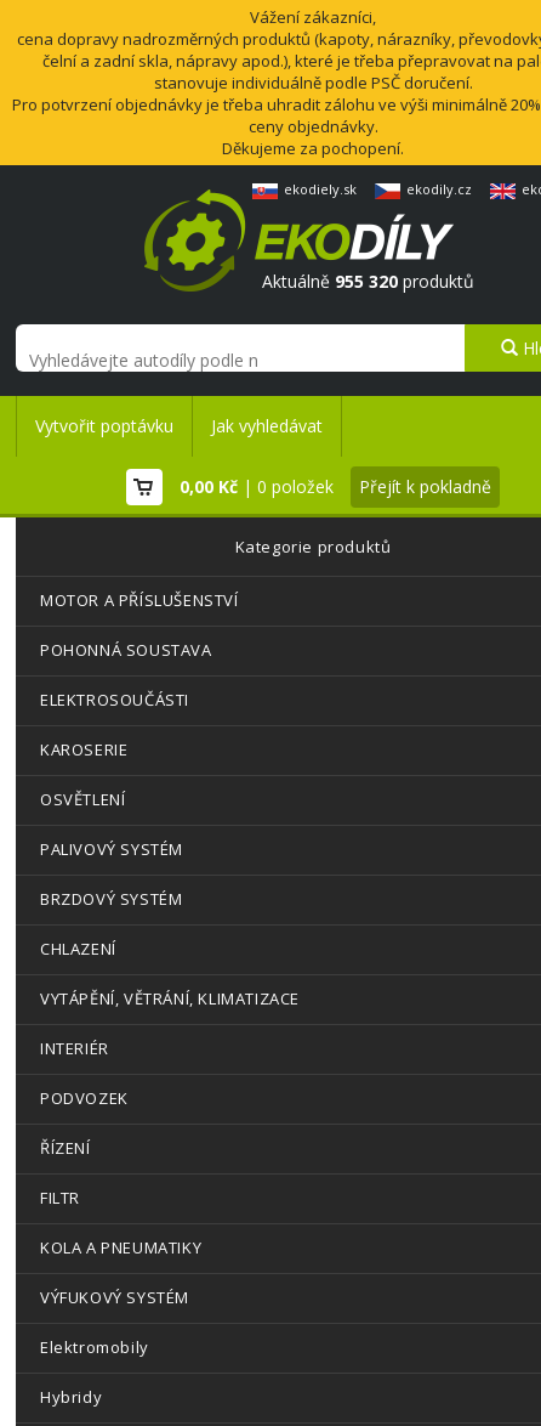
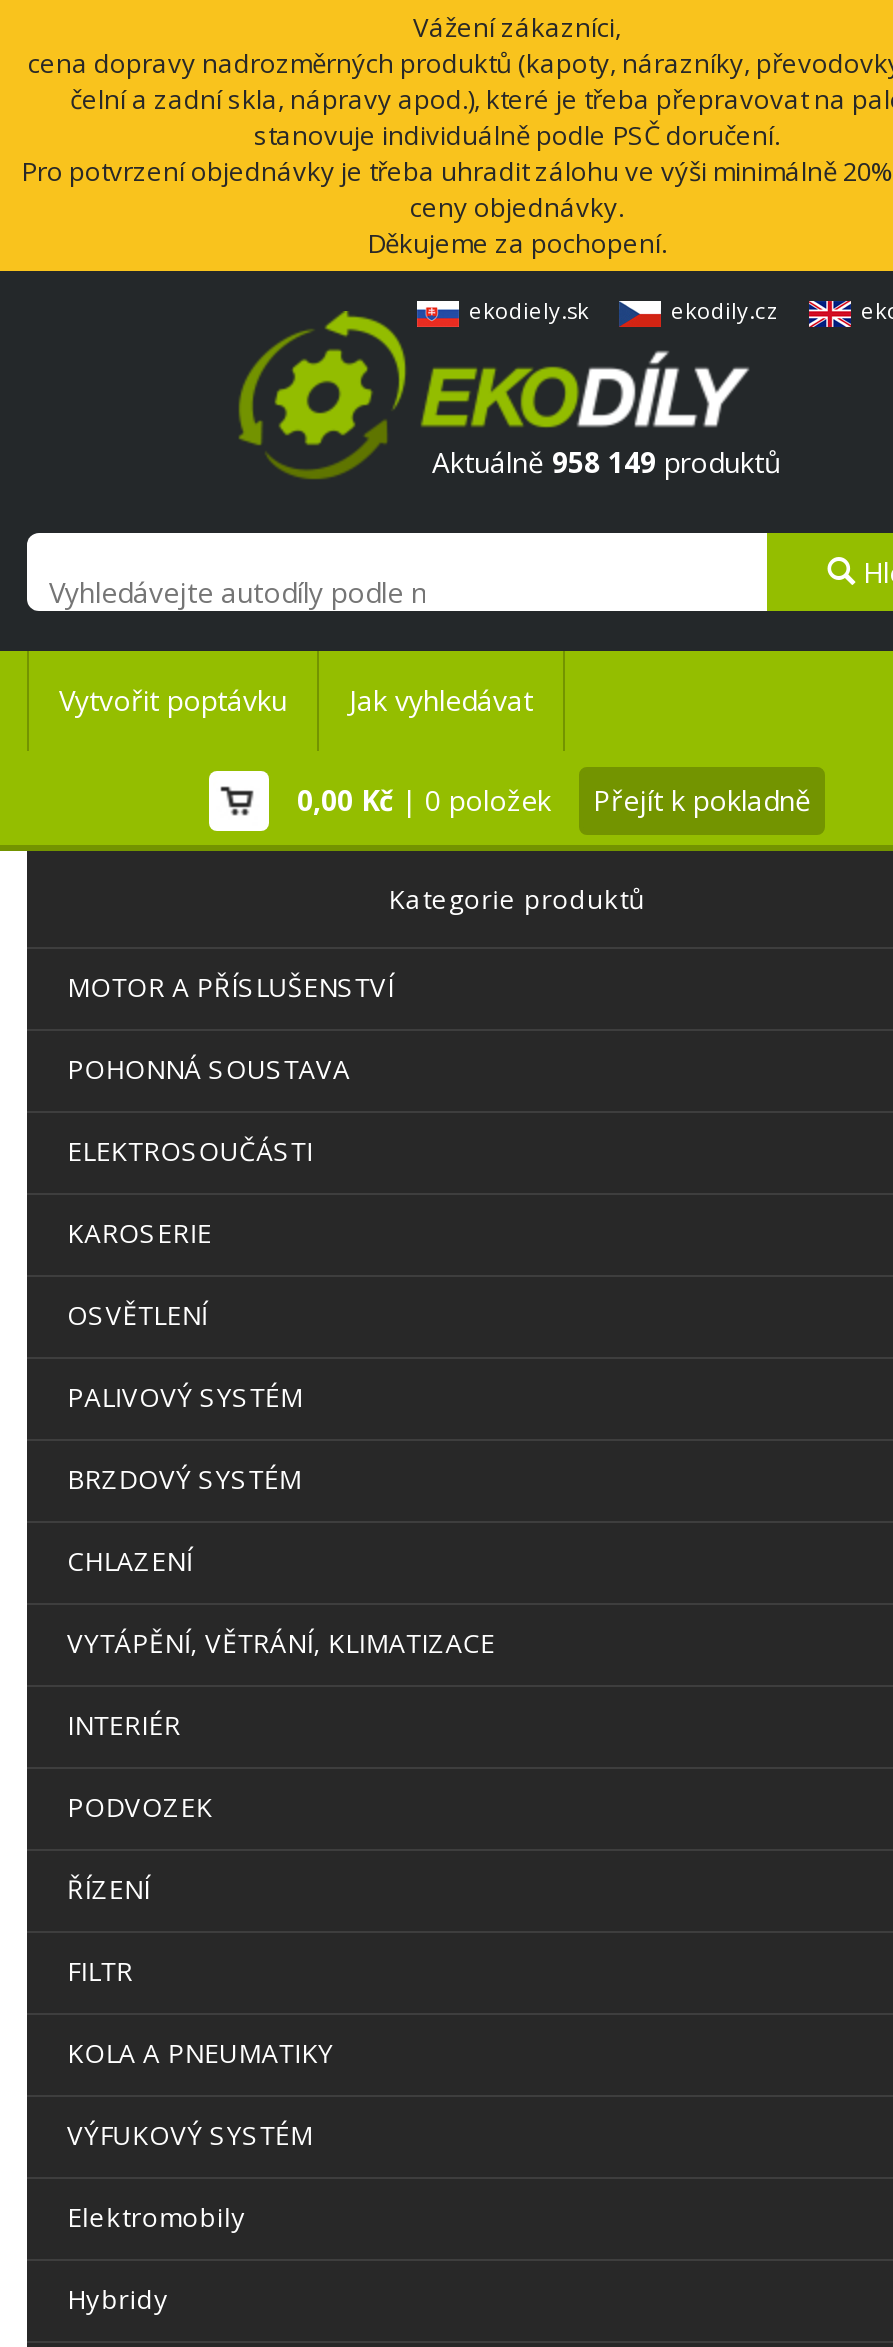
[261,270,474,293] Aktuálně 955 320 produktů -> [432,443,782,481] Aktuálně 958 149 produktů

